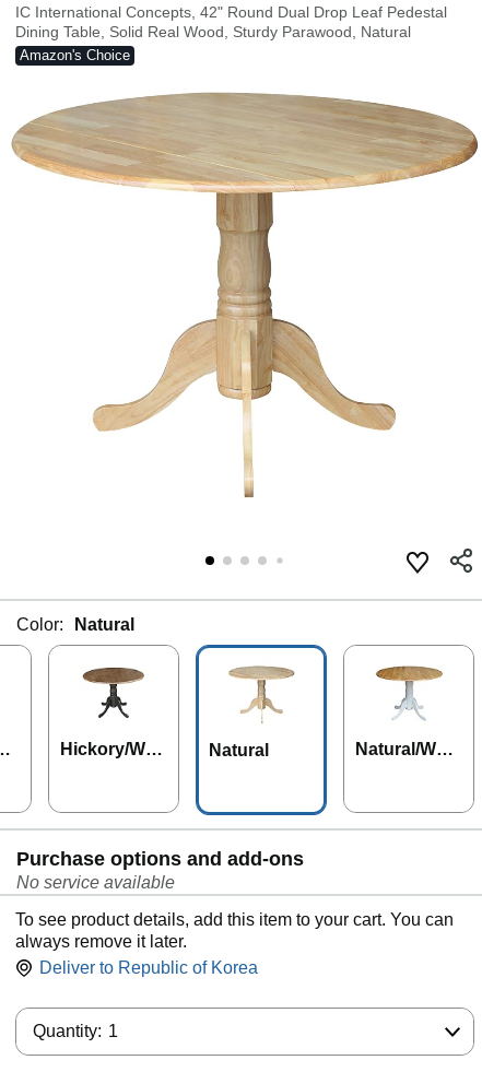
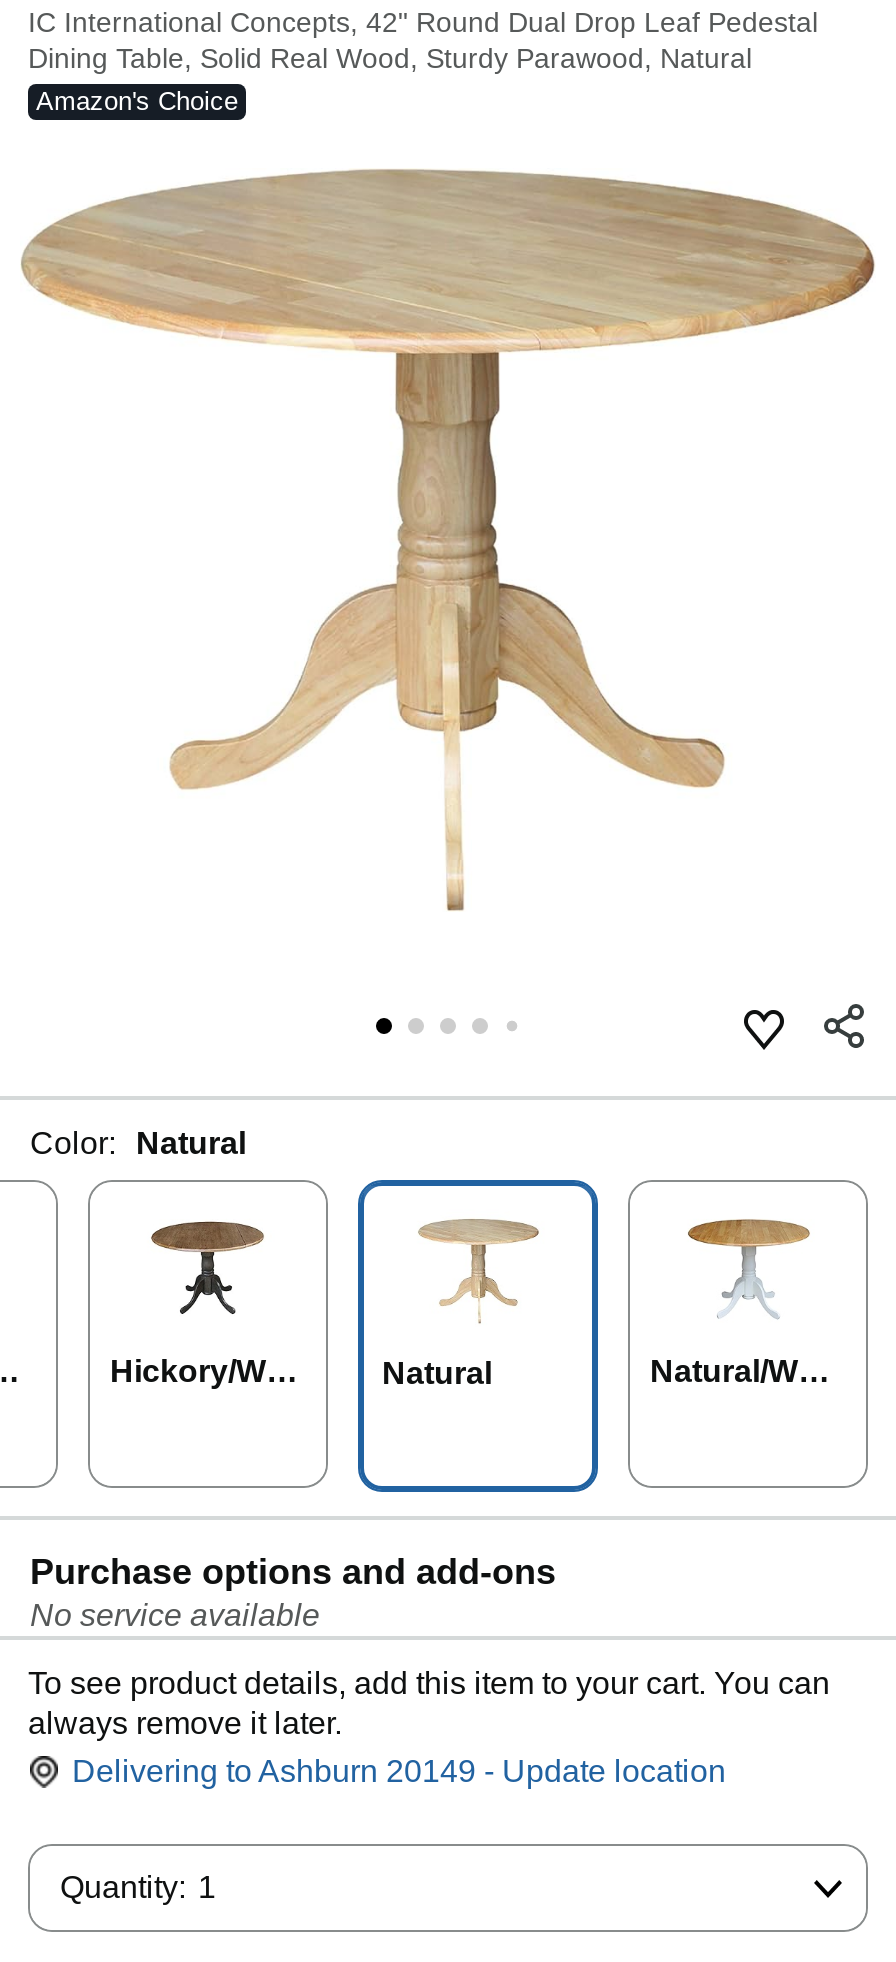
[39,959,258,977] Deliver to Republic of Korea -> [72,1754,726,1788] Delivering to Ashburn 20149 - Update location

